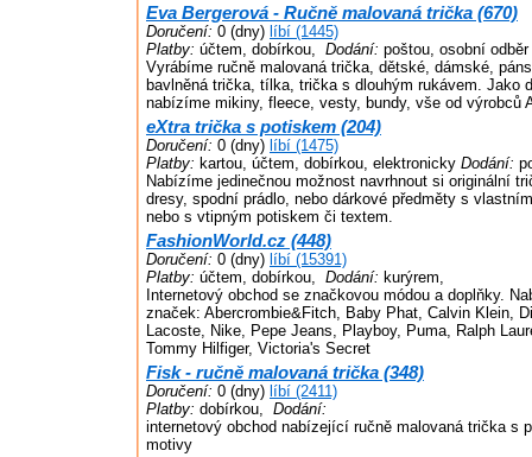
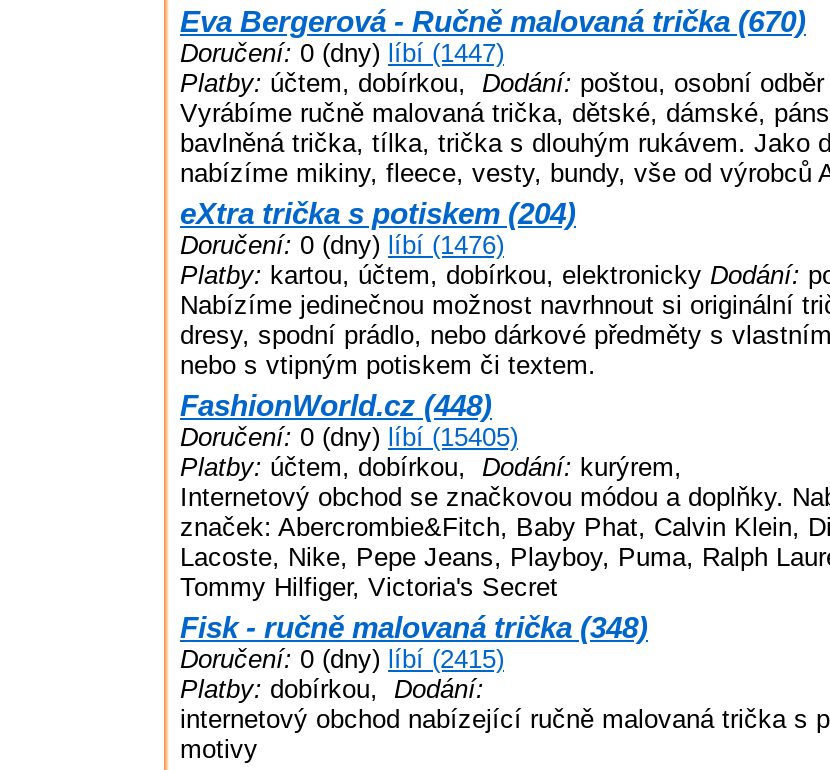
[146,23,338,40] Doručení:0 (dny) líbí (1445) -> [180,38,504,68] Doručení:0 (dny) líbí (1447)
[146,137,338,154] Doručení: 0 (dny) líbí (1475) -> [180,230,504,260] Doručení: 0 (dny) líbí (1476)
[146,250,347,268] Doručení: 0 (dny) líbí (15391) -> [180,422,518,452] Doručení: 0 (dny) líbí (15405)
[146,382,337,400] Doručení: 0 (dny) líbí (2411) -> [180,644,504,674] Doručení: 0 (dny) líbí (2415)

